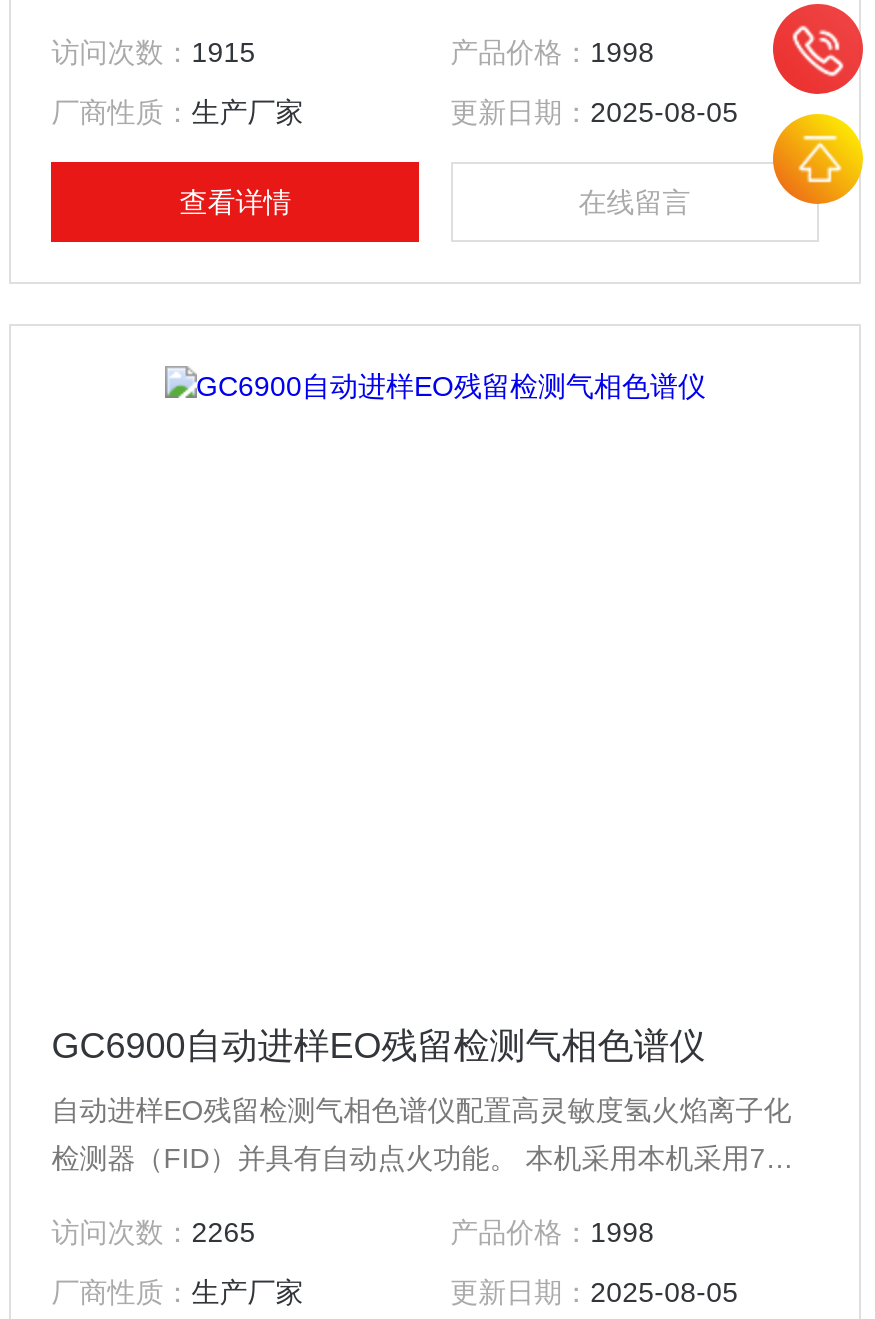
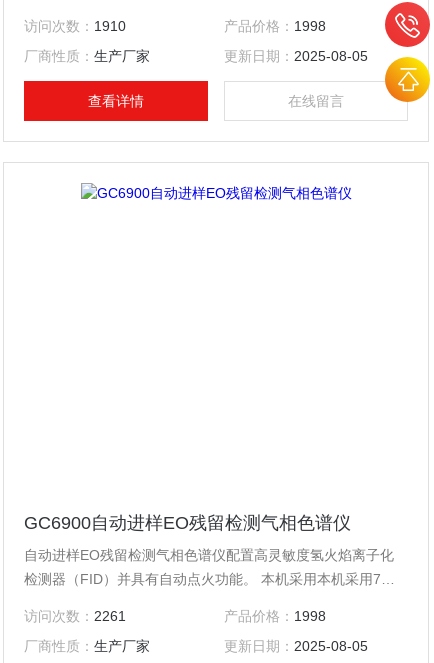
[51,36,255,68] 访问次数：1915 -> [24,18,126,34] 访问次数：1910
[51,1216,255,1248] 访问次数：2265 -> [24,608,126,624] 访问次数：2261

